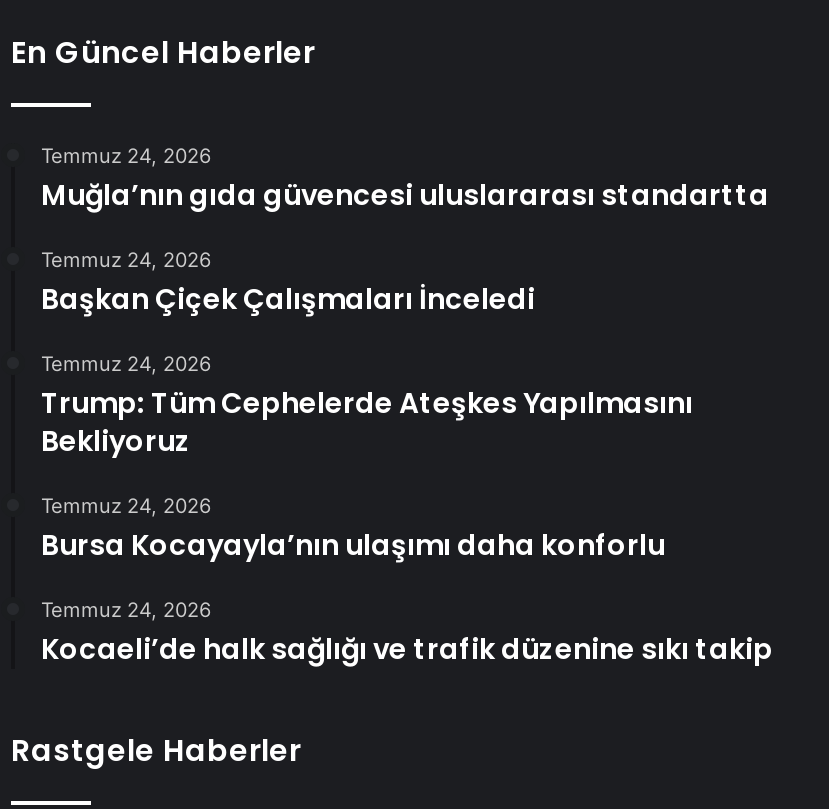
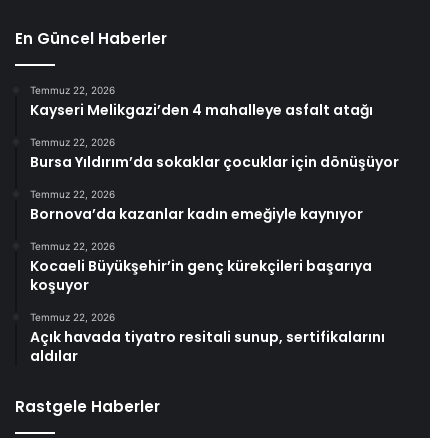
[41,143,769,215] Temmuz 24, 2026 | Muğla’nın gıda güvencesi uluslararası standartta -> [30,84,373,120] Temmuz 22, 2026 | Kayseri Melikgazi’den 4 mahalleye asfalt atağı
[41,247,535,319] Temmuz 24, 2026 | Başkan Çiçek Çalışmaları İnceledi -> [30,136,399,172] Temmuz 22, 2026 | Bursa Yıldırım’da sokaklar çocuklar için dönüşüyor
[41,351,693,461] Temmuz 24, 2026 | Trump: Tüm Cephelerde Ateşkes Yapılmasını | Bekliyoruz -> [30,188,363,224] Temmuz 22, 2026 | Bornova’da kazanlar kadın emeğiyle kaynıyor
[41,493,665,565] Temmuz 24, 2026 | Bursa Kocayayla’nın ulaşımı daha konforlu -> [30,240,372,295] Temmuz 22, 2026 | Kocaeli Büyükşehir’in genç kürekçileri başarıya | koşuyor
[41,597,773,669] Temmuz 24, 2026 | Kocaeli’de halk sağlığı ve trafik düzenine sıkı takip -> [30,311,385,366] Temmuz 22, 2026 | Açık havada tiyatro resitali sunup, sertifikalarını | aldılar

